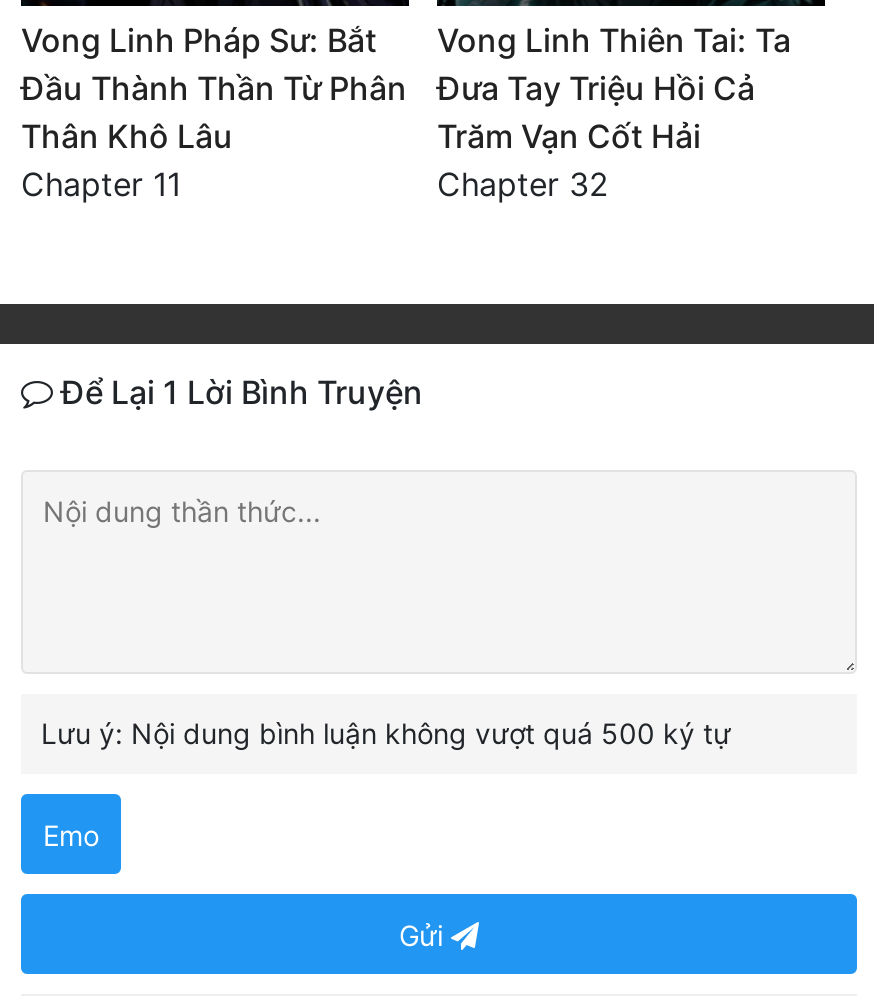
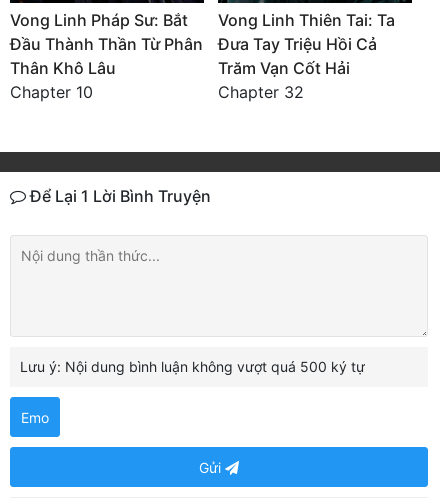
[21,163,181,203] Chapter 11 -> [10,82,93,102] Chapter 10

